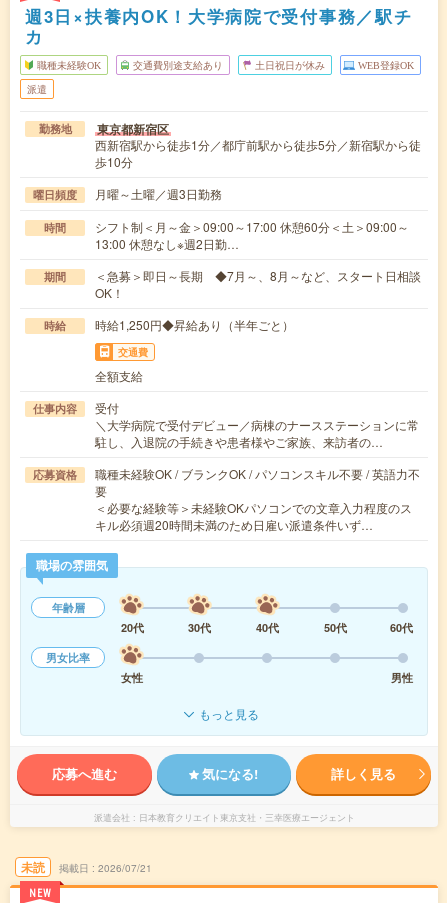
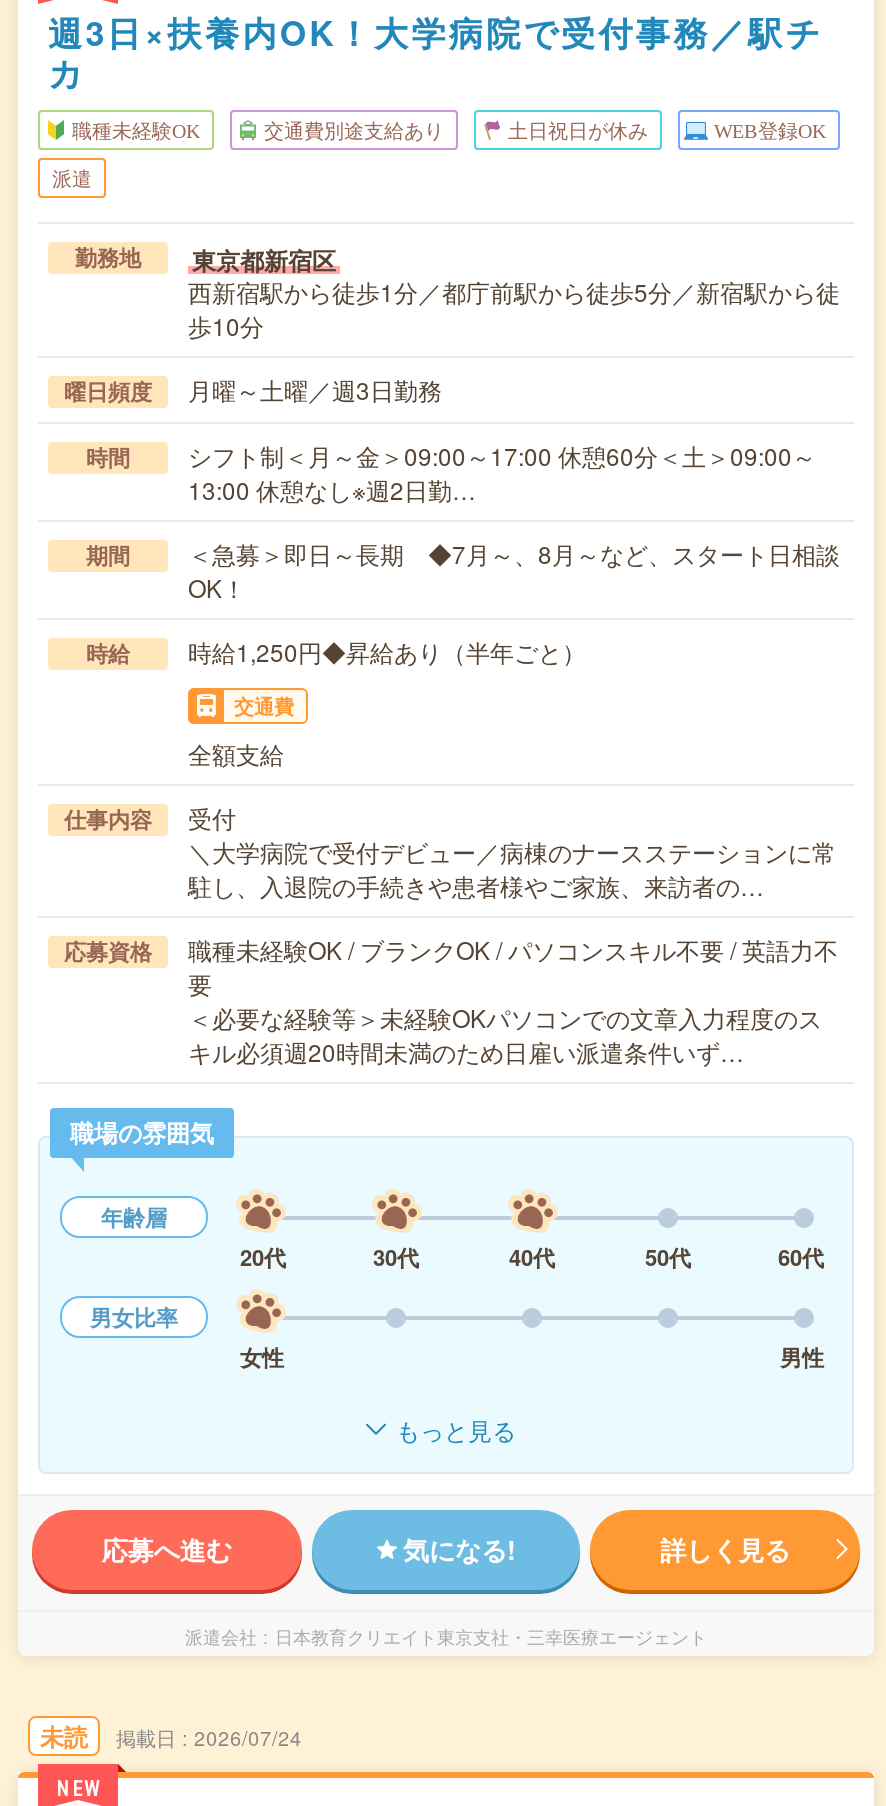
[21,858,152,876] 未読 掲載日 2026/07/21 -> [40,1717,302,1753] 未読 掲載日 2026/07/24

